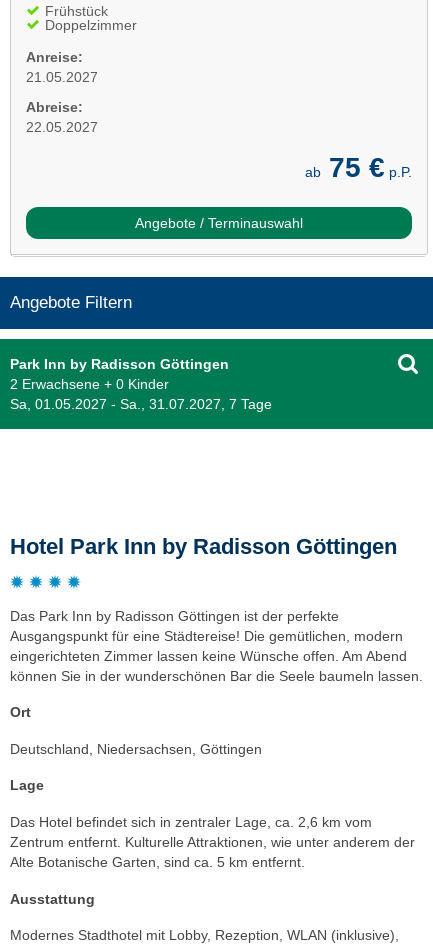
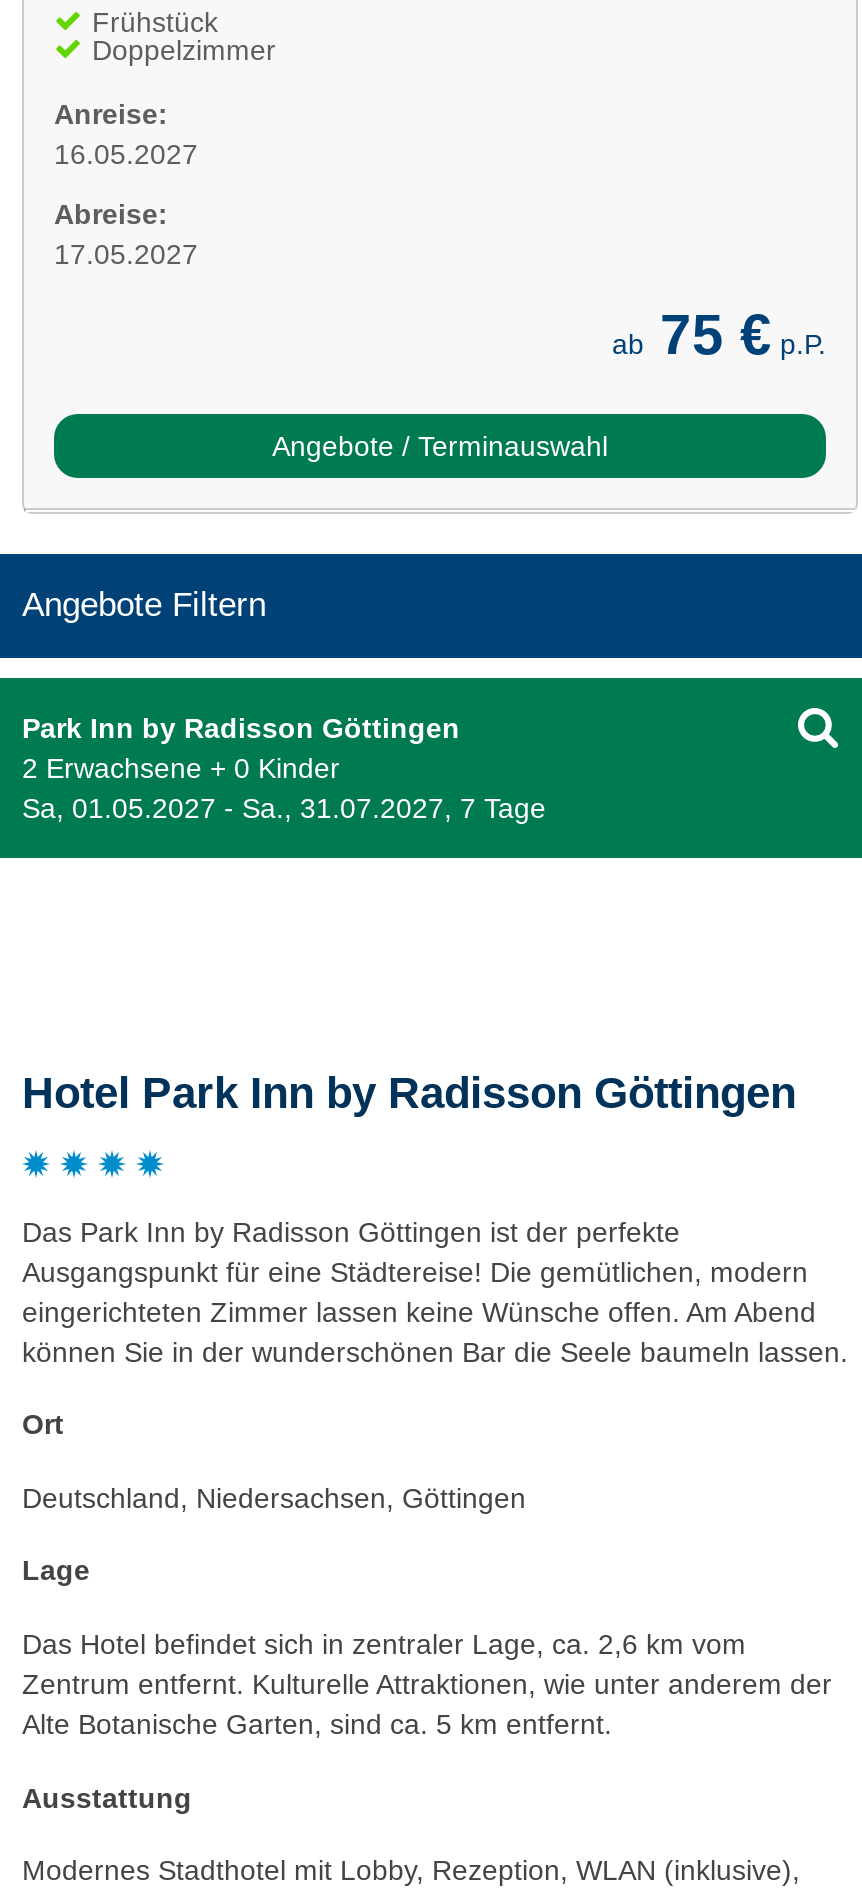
[26,68,98,84] 21.05.2027 -> [54,137,198,169] 16.05.2027
[26,118,98,134] 22.05.2027 -> [54,237,198,269] 17.05.2027

